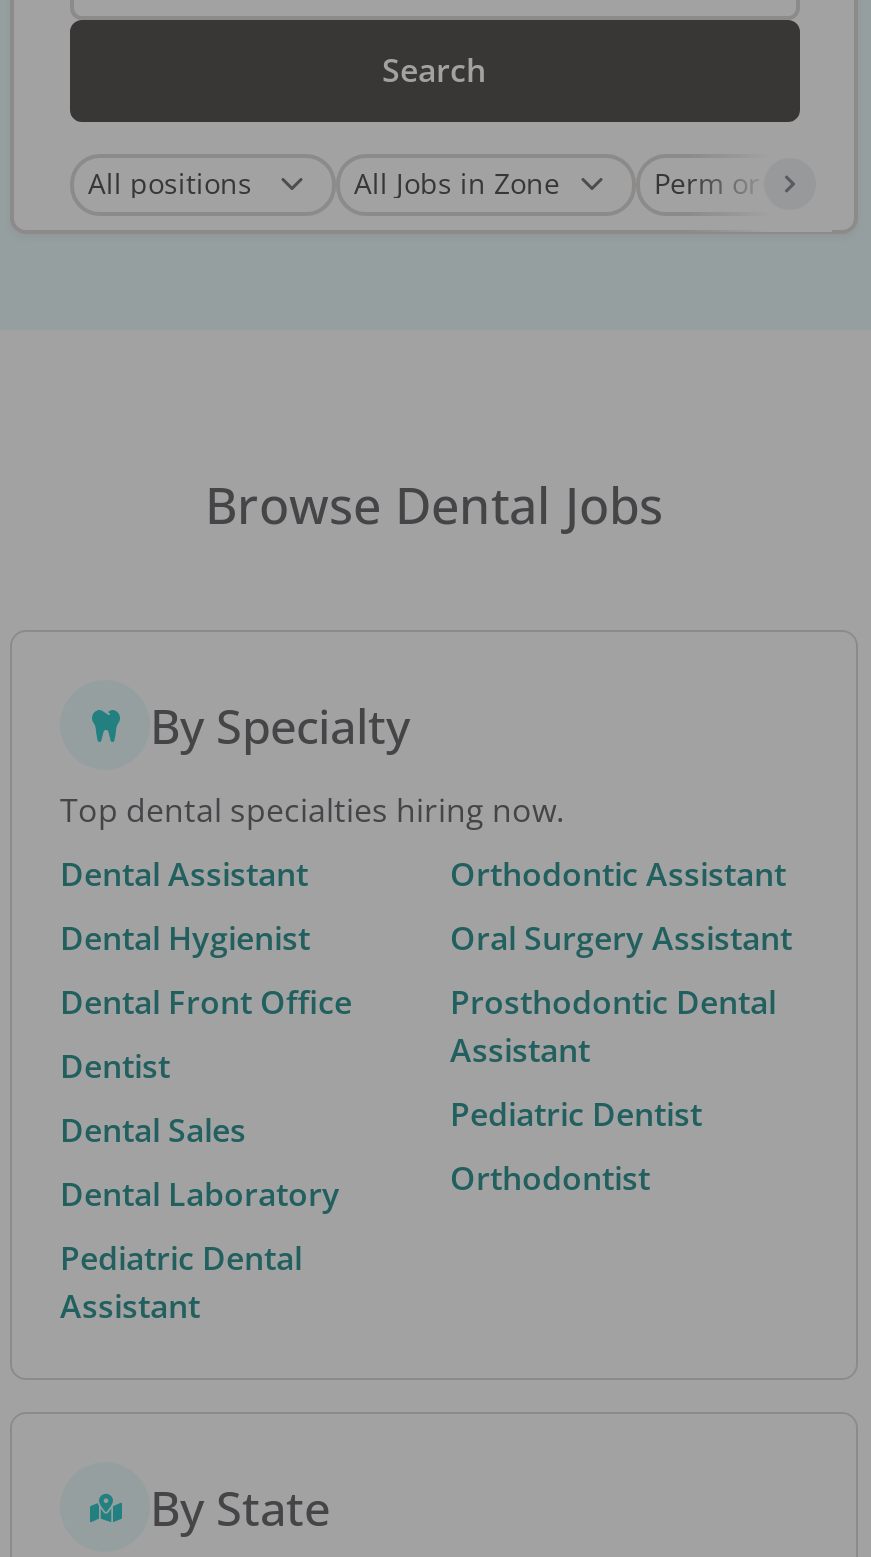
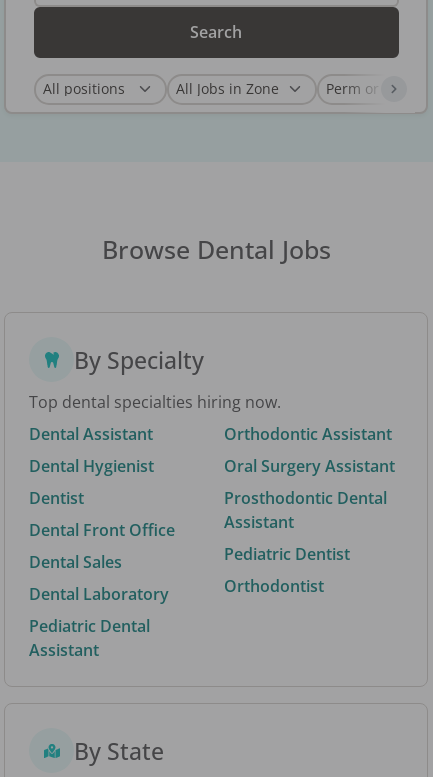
moved [60,981,352,1025] -> [29,519,175,541]: Dental Front Office
moved [60,1045,170,1089] -> [29,487,84,509]: Dentist

